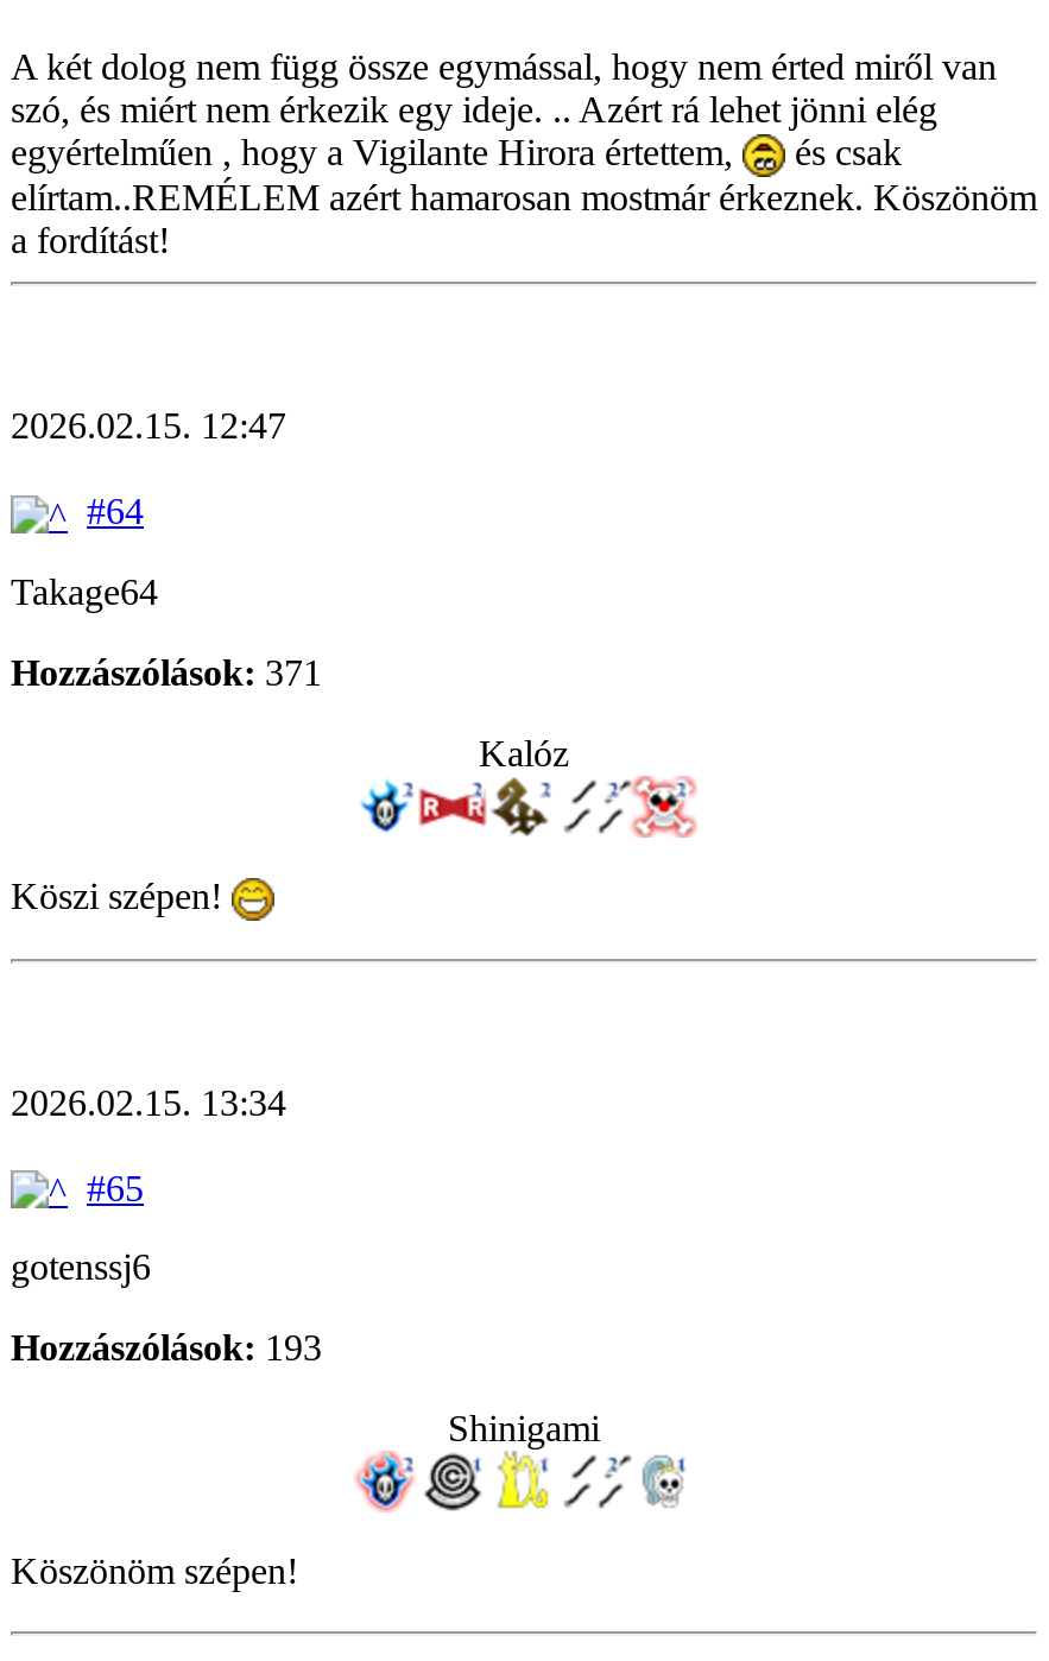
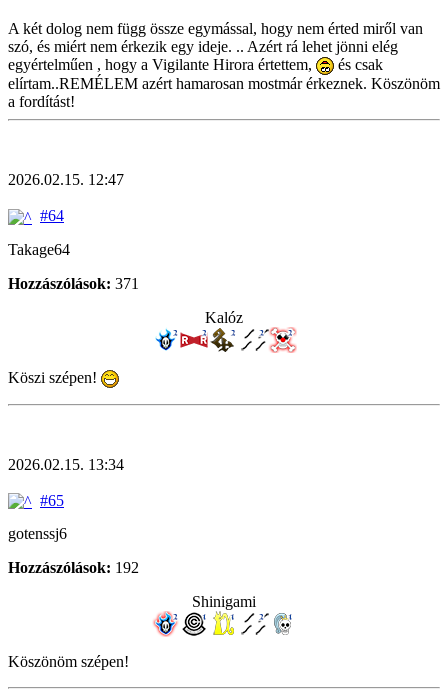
[11,1328,322,1368] Hozzászólások: 193 -> [8,559,139,576] Hozzászólások: 192

